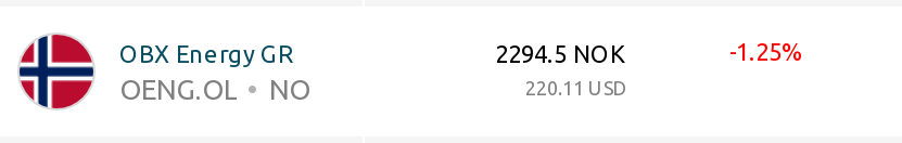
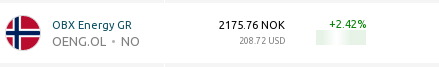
[495,41,625,67] 2294.5 NOK -> [219,19,285,31] 2175.76 NOK
[729,39,782,65] -1.25 -> [329,18,357,30] +2.42
[525,78,625,100] 220.11 USD -> [239,36,285,46] 208.72 USD

